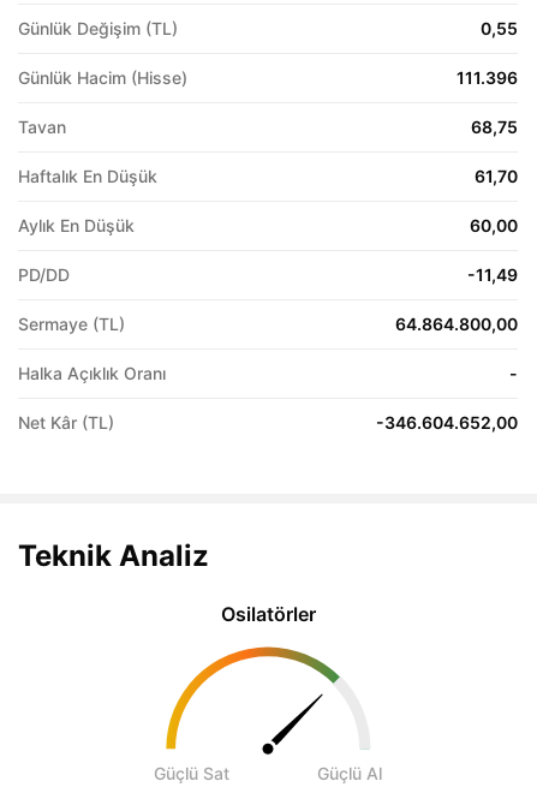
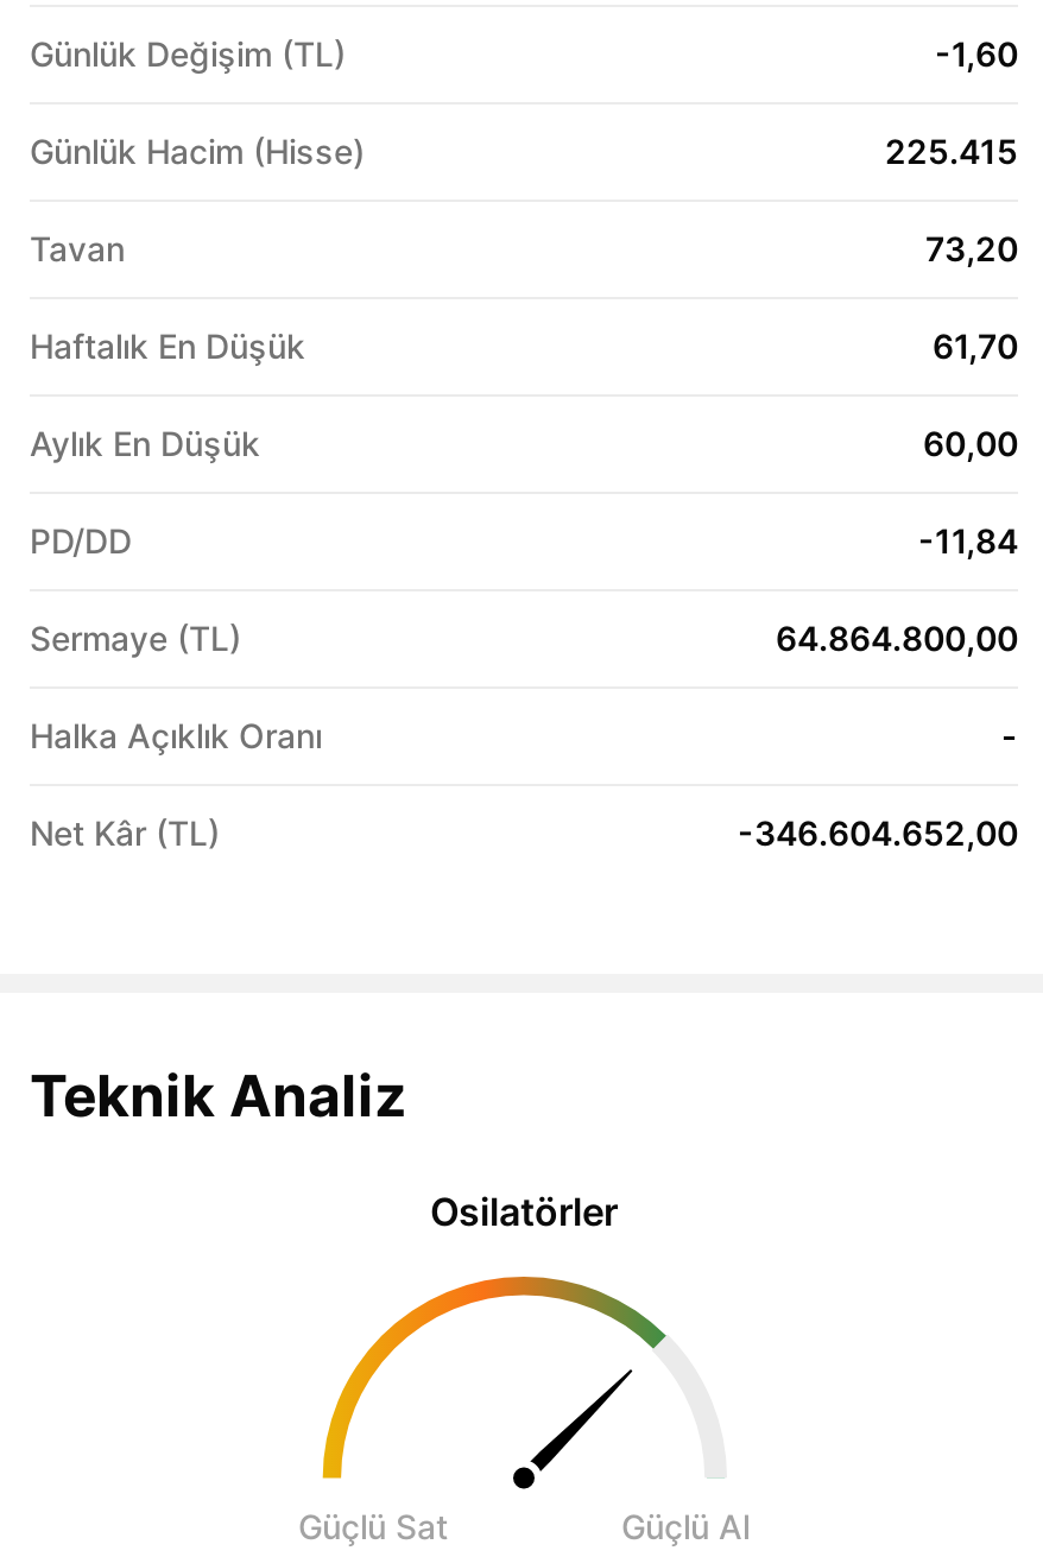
[481,18,518,38] 0,55 -> [935,33,1018,74] -1,60
[457,67,518,88] 111.396 -> [885,131,1018,171] 225.415
[471,117,518,137] 68,75 -> [925,228,1018,268] 73,20
[467,264,518,285] -11,49 -> [918,520,1018,561] -11,84

